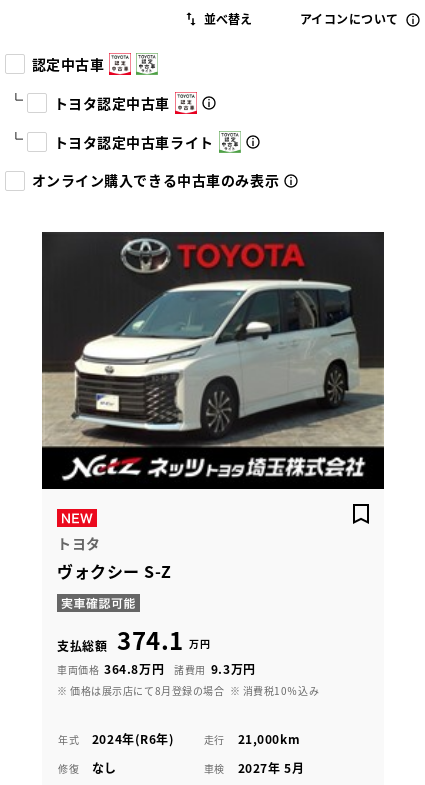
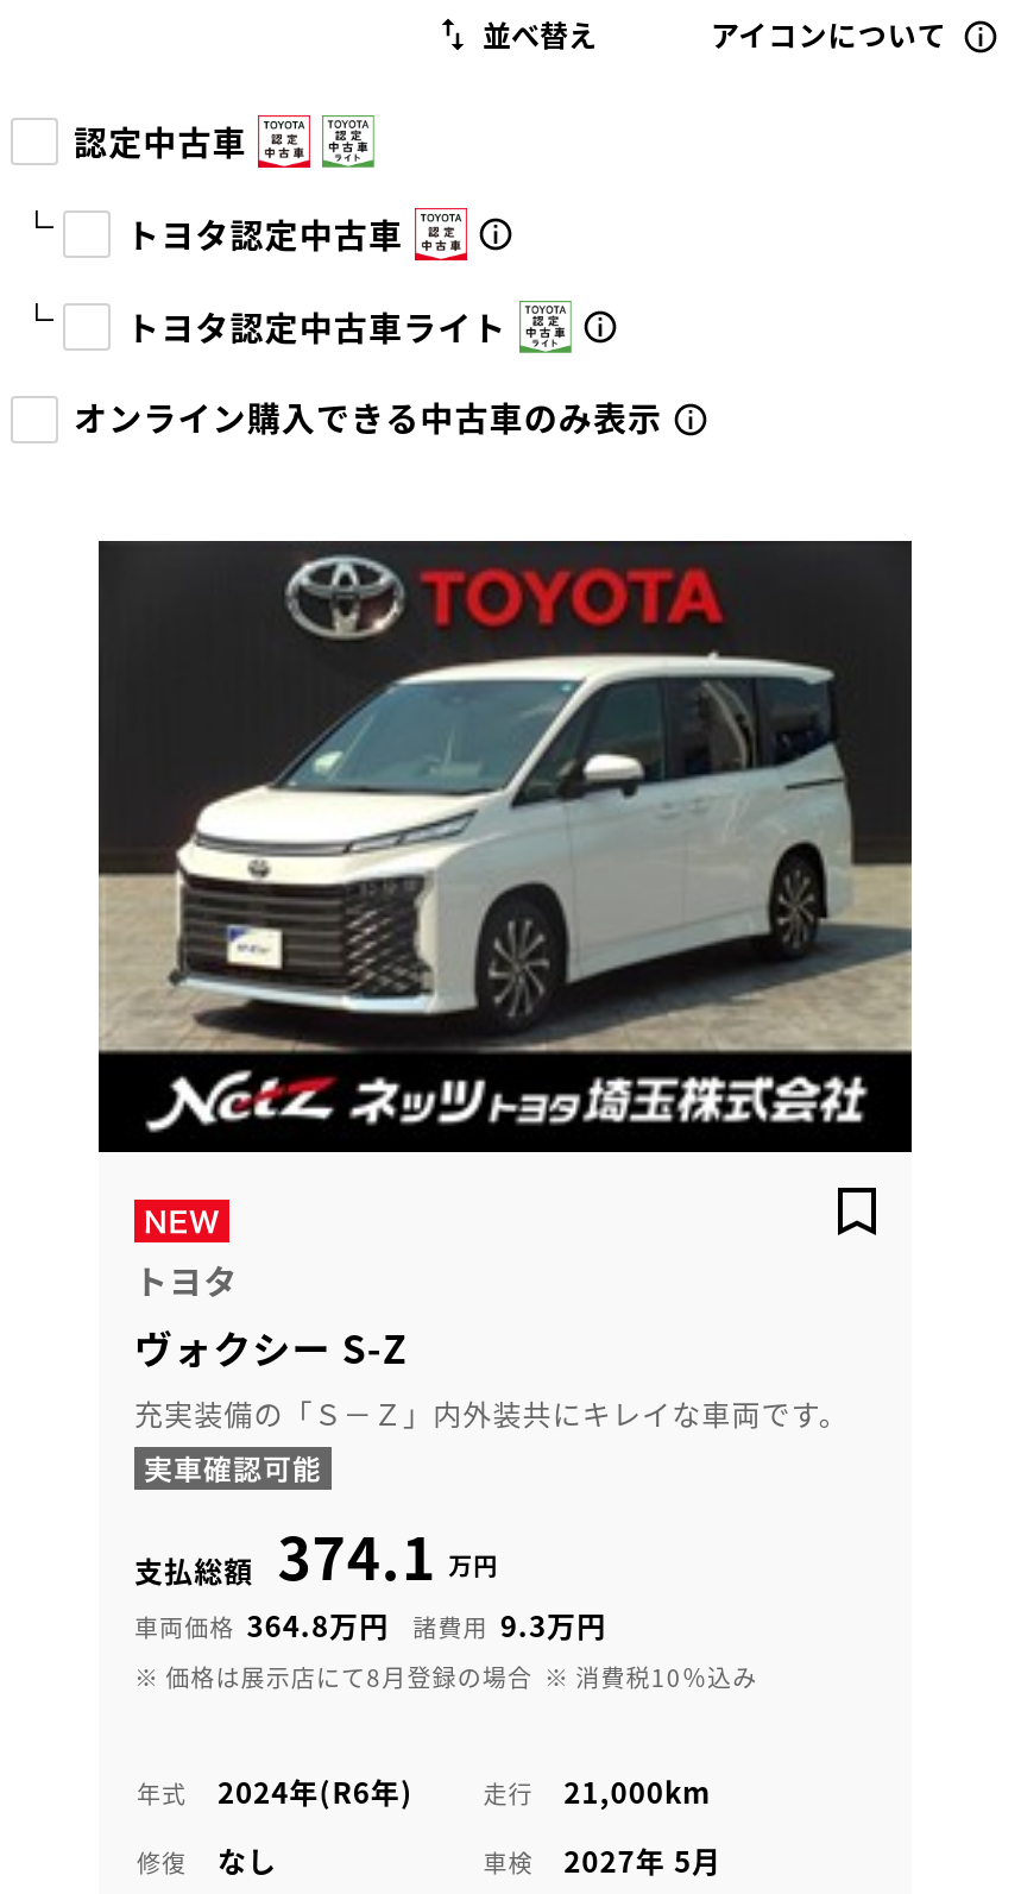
none -> [134,1392,849,1432] 充実装備の「Ｓ－Ｚ」内外装共にキレイな車両です。

